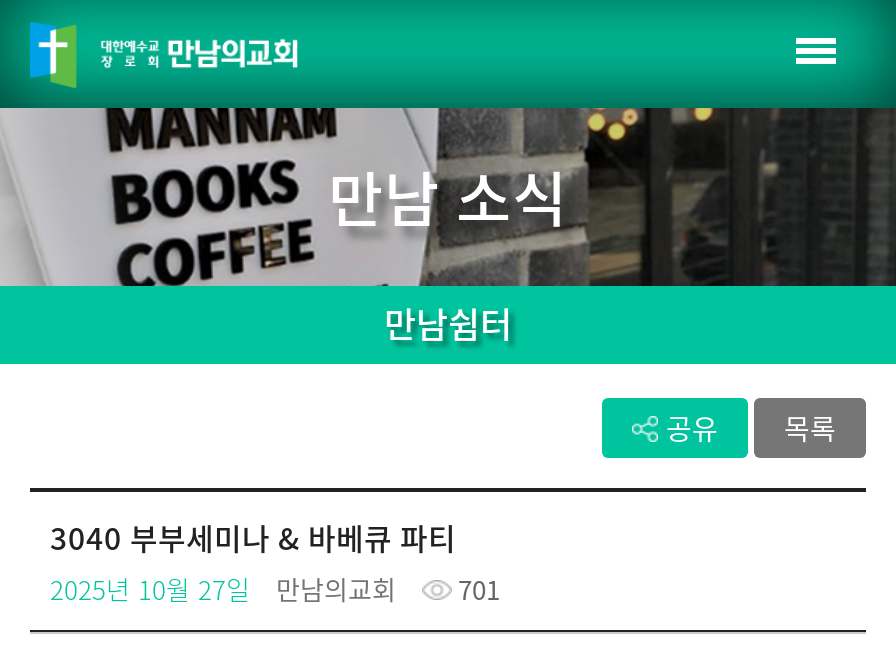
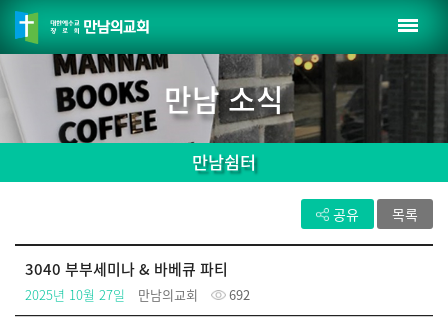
[50,570,500,608] 2025년 10월 27일 만남의교회 701 -> [25,285,250,304] 2025년 10월 27일 만남의교회 692

